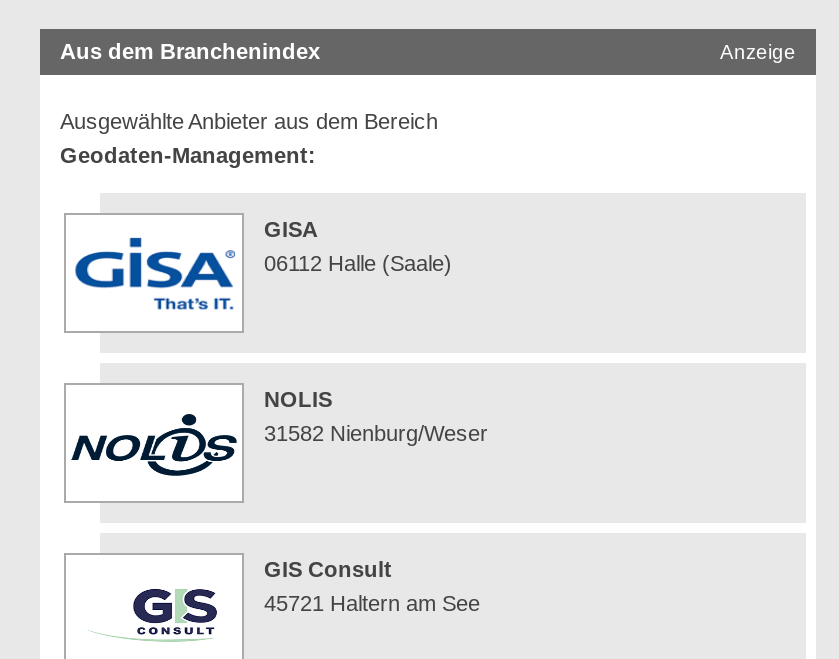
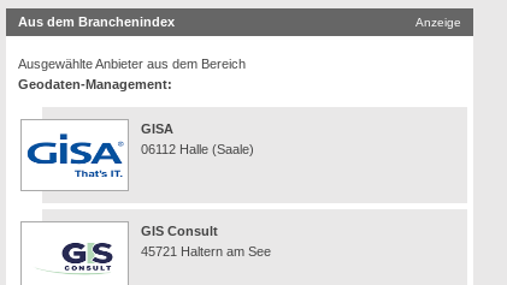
[70,387,488,479] [image] | NOLIS | 31582 Nienburg/Weser -> none

